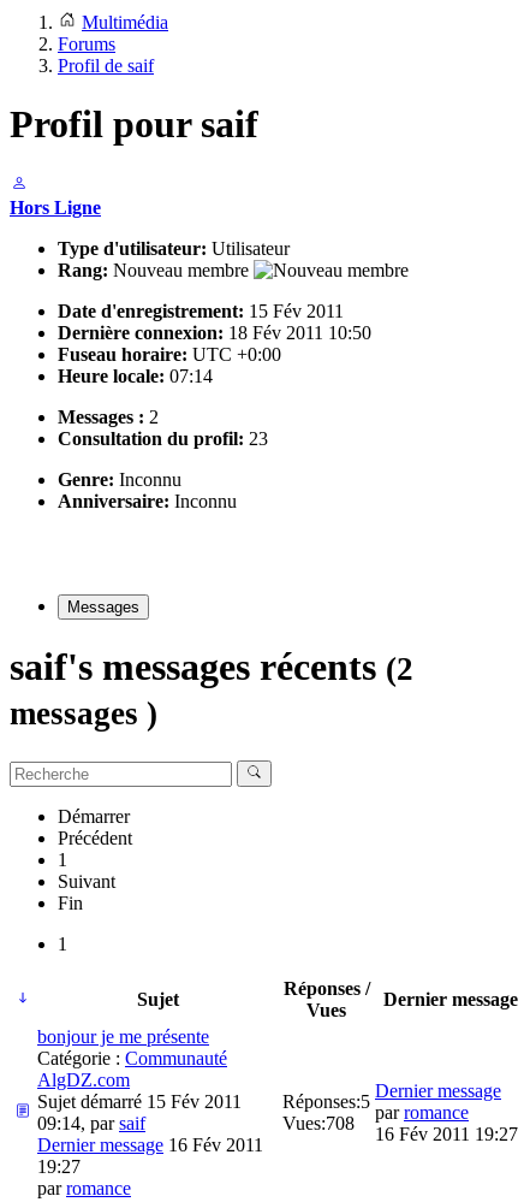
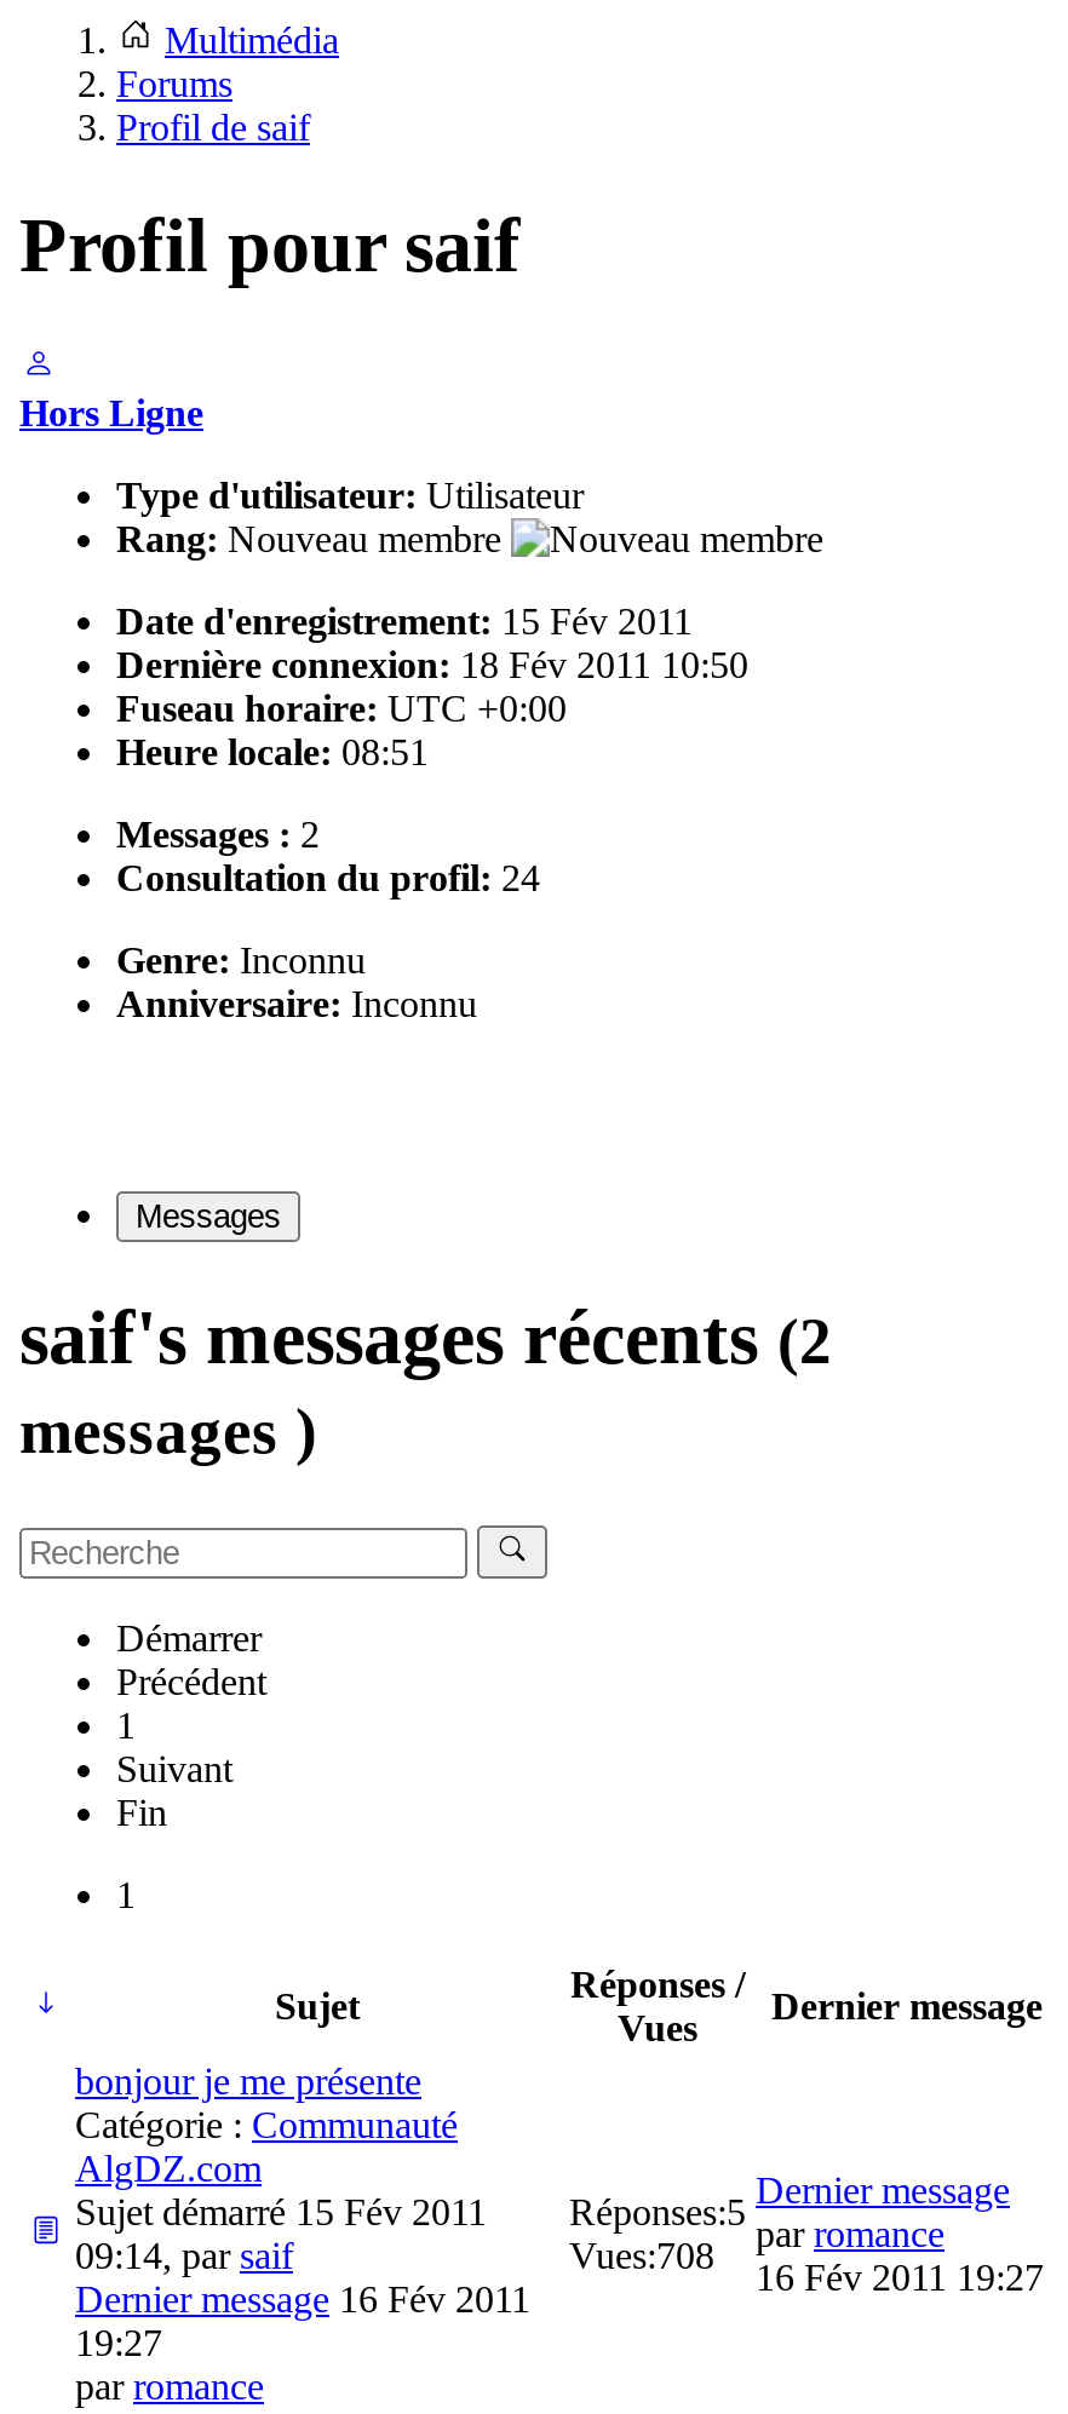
[58,366,213,386] Heure locale: 07:14 -> [116,731,429,772] Heure locale: 08:51
[58,428,268,449] Consultation du profil: 23 -> [116,857,540,898] Consultation du profil: 24

